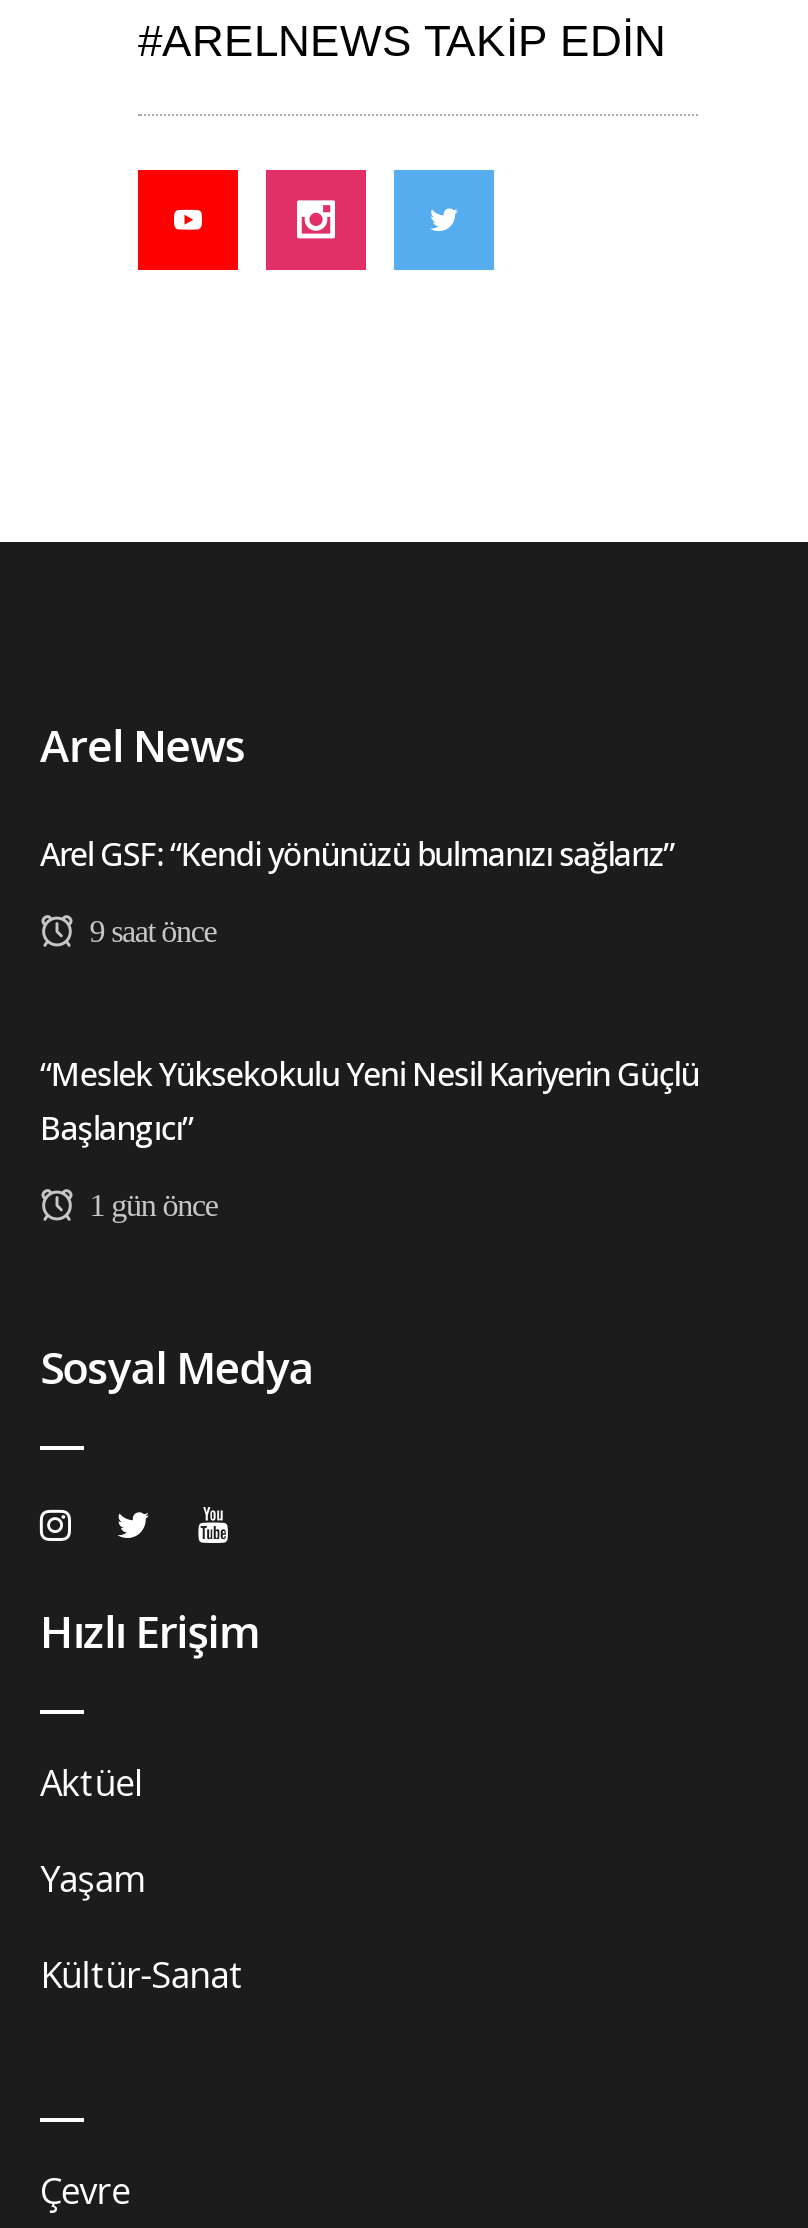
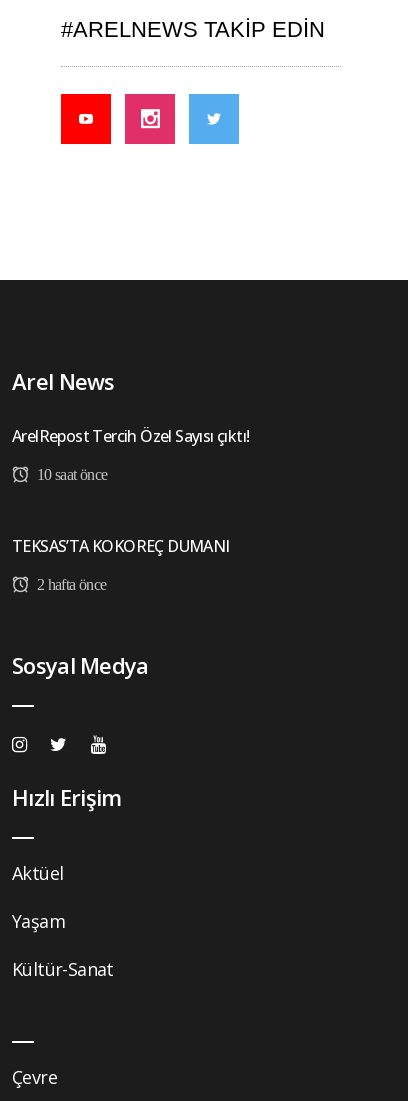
[40,832,674,876] Arel GSF: “Kendi yönünüzü bulmanızı sağlarız” -> [12,425,249,447] ArelRepost Tercih Özel Sayısı çıktı!
[83,914,216,948] 9 saat önce -> [33,466,108,483] 10 saat önce
[40,1052,699,1150] “Meslek Yüksekokulu Yeni Nesil Kariyerin Güçlü | Başlangıcı” -> [12,535,230,557] TEKSAS’TA KOKOREÇ DUMANI
[83,1188,218,1222] 1 gün önce -> [33,576,107,593] 2 hafta önce

